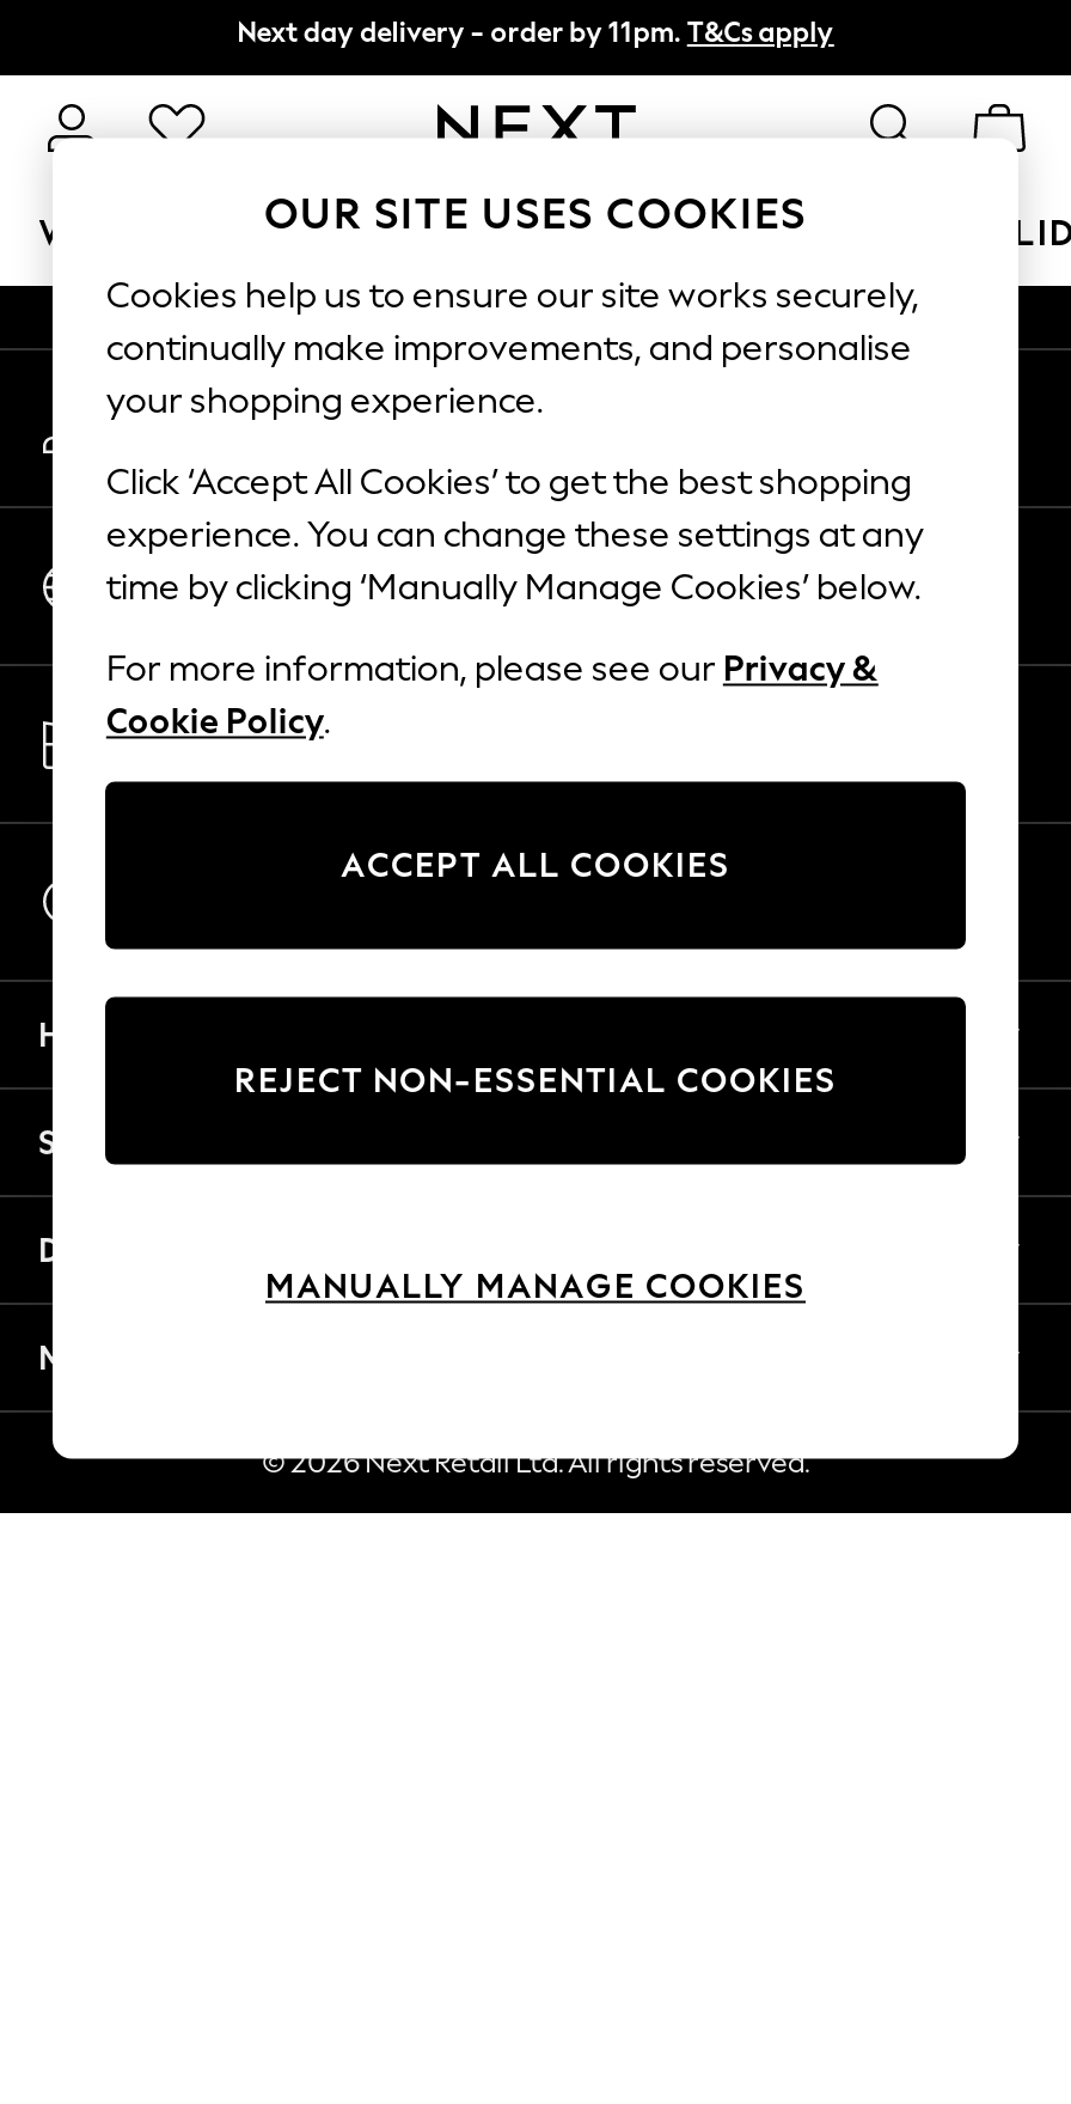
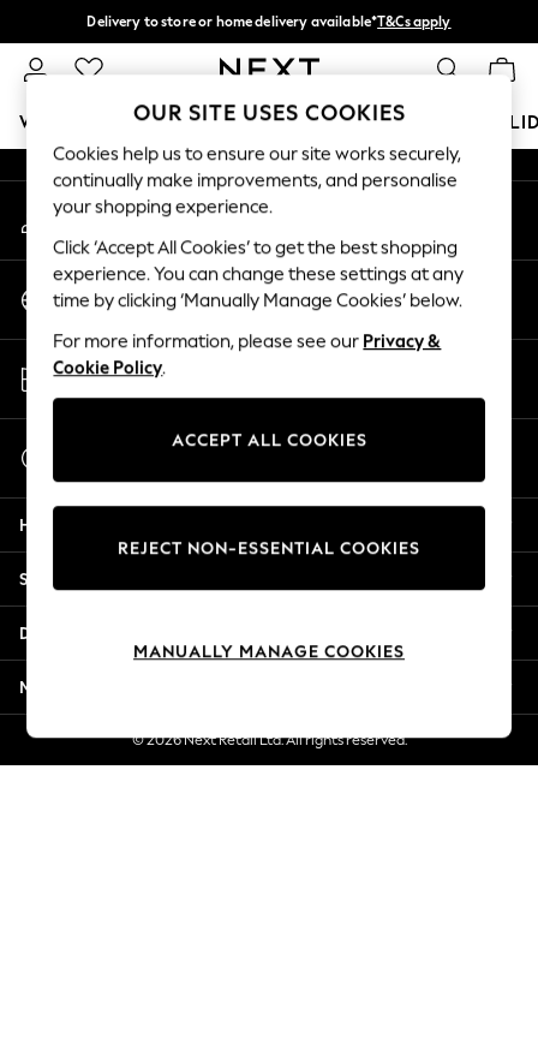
[237,16,834,49] Next day delivery - order by 11pm. T&Cs apply -> [87,13,451,30] Delivery to store or home delivery available* T&Cs apply

